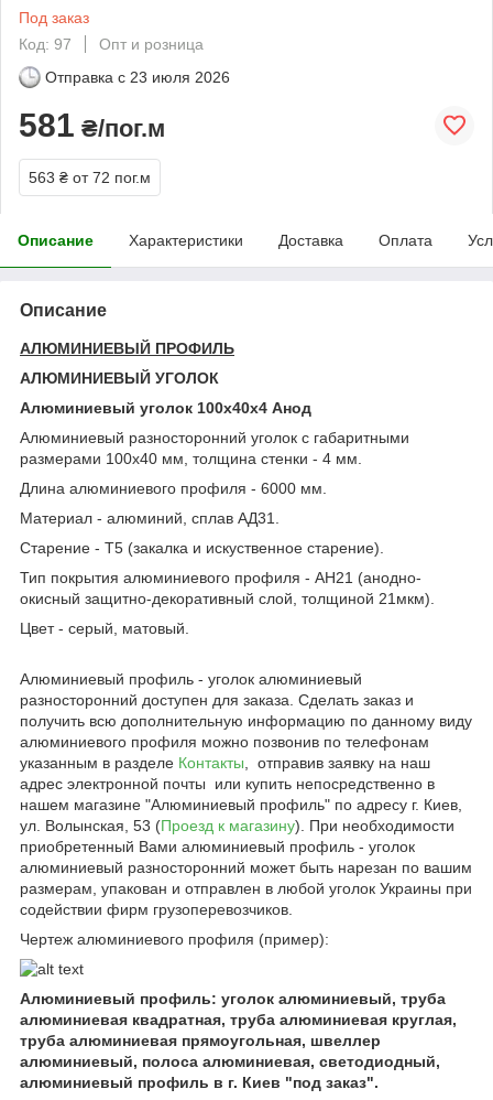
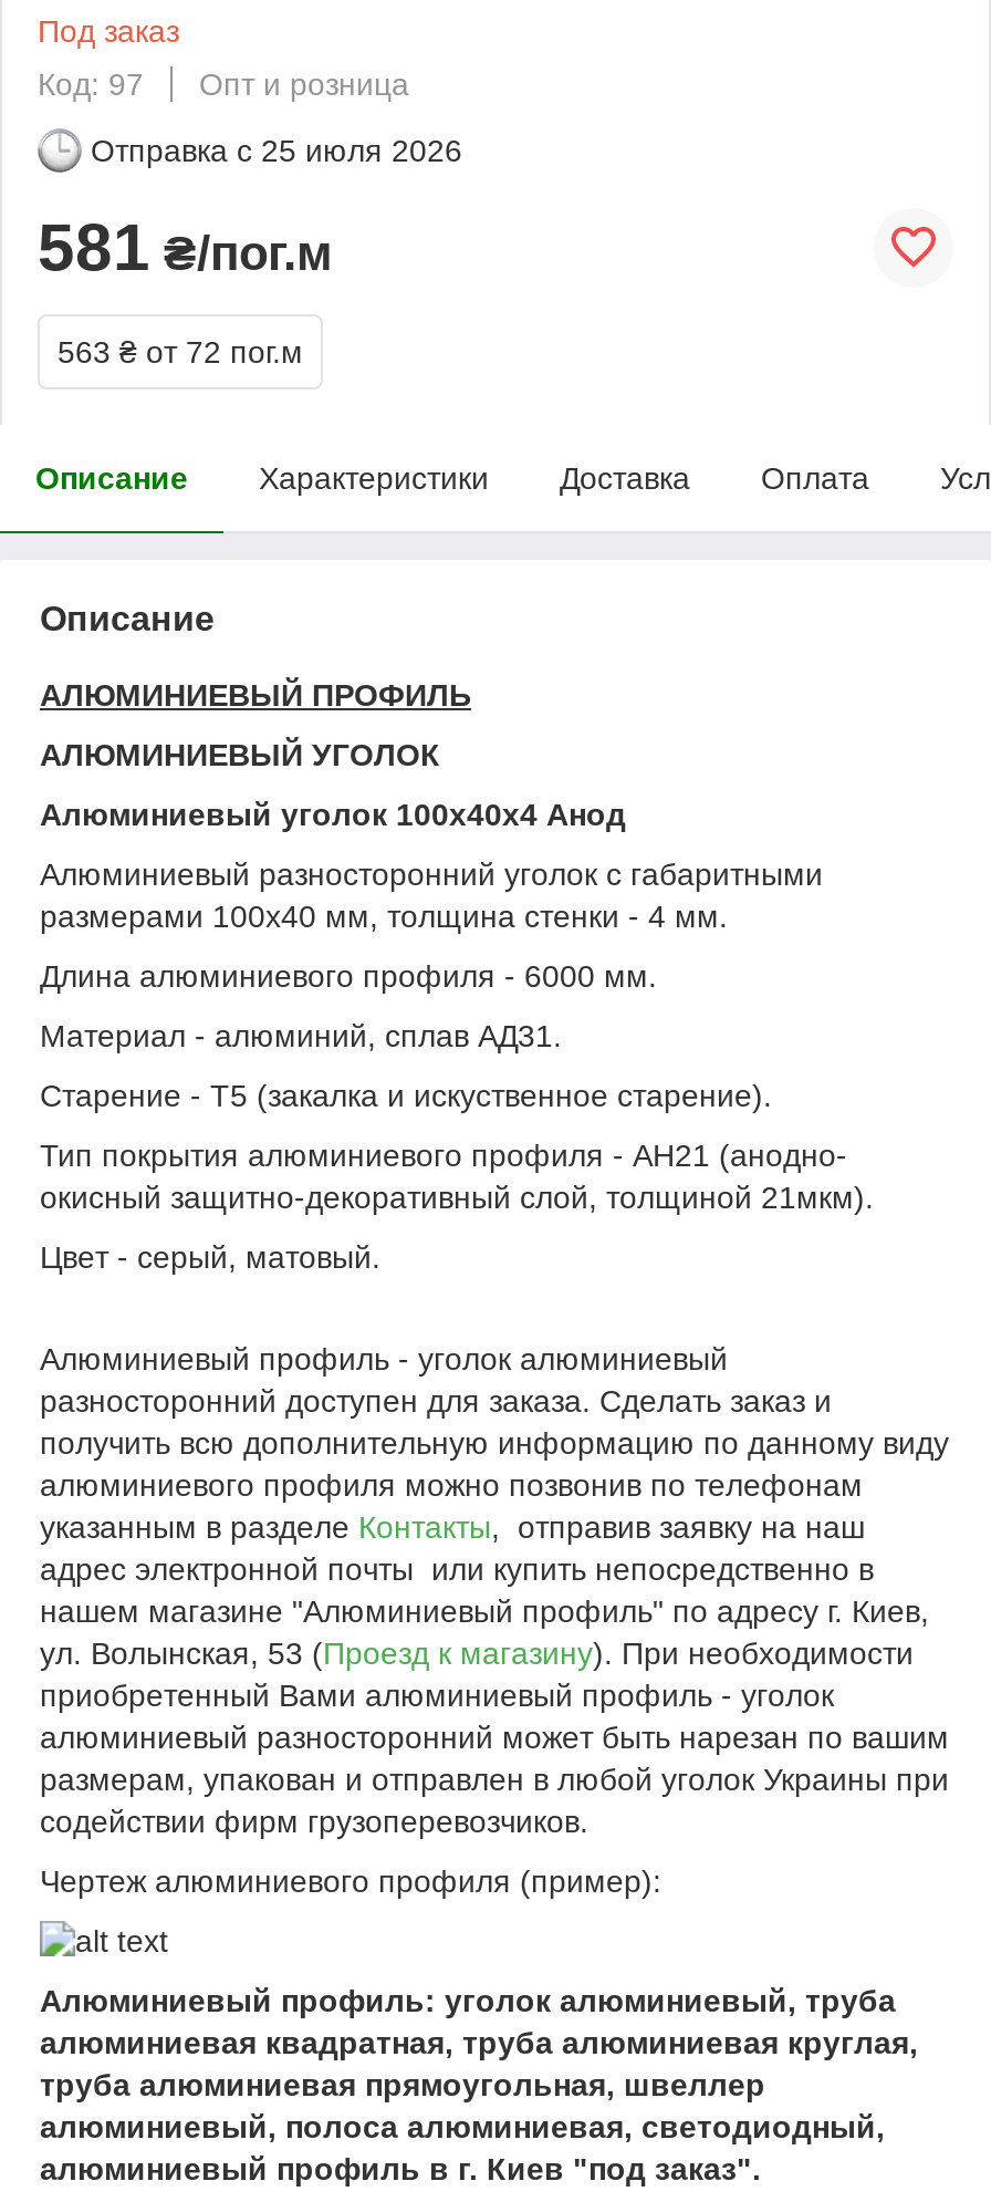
[45,68,230,86] Отправка с 23 июля 2026 -> [91,132,462,168] Отправка с 25 июля 2026

